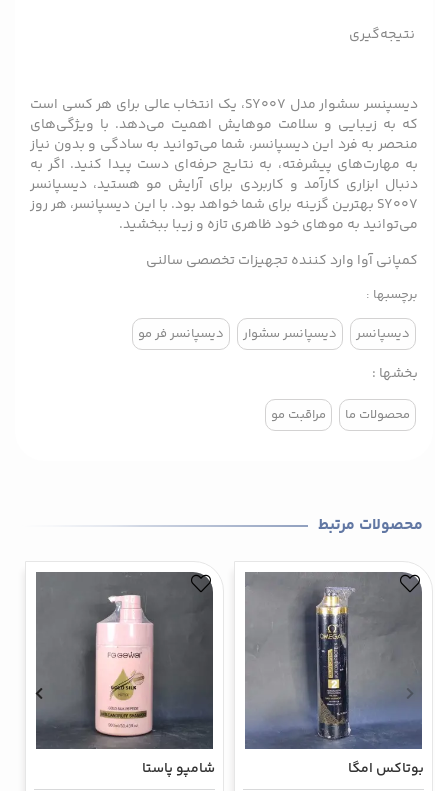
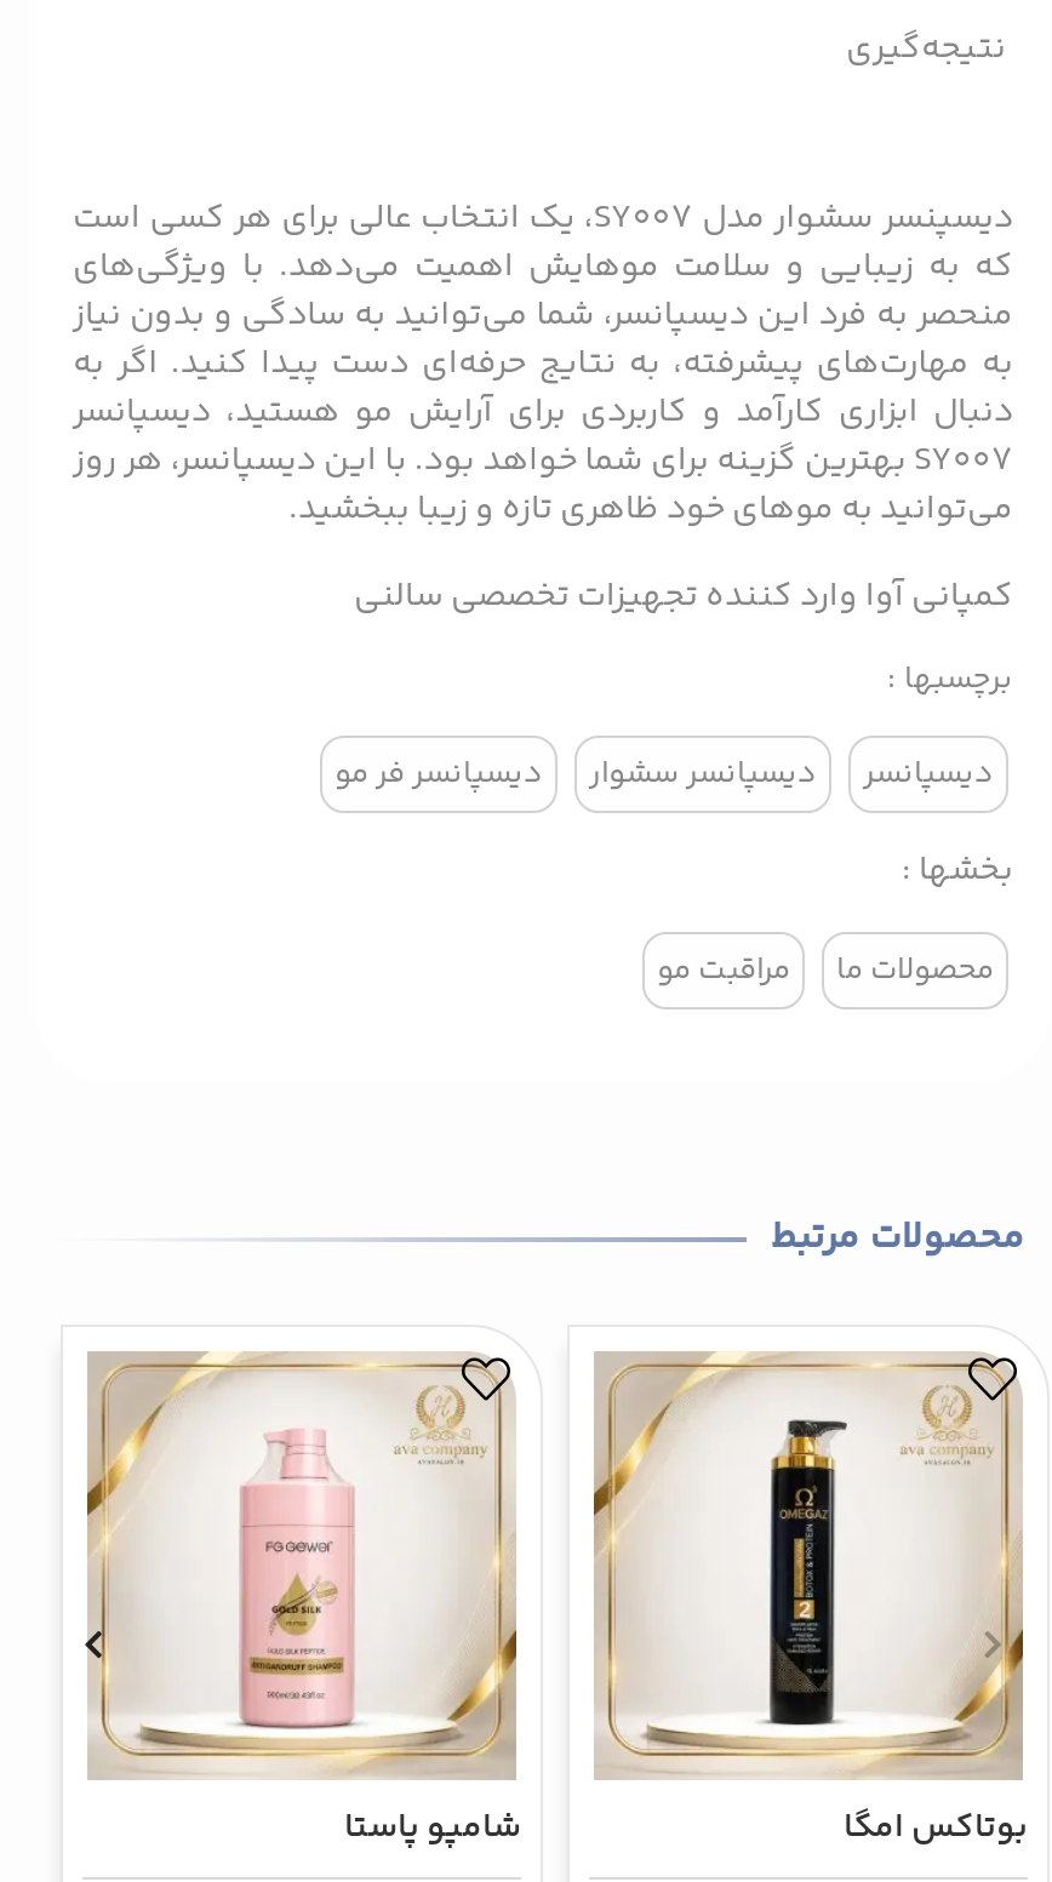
[35,571,214,750] [image] -> [85,1351,519,1780] [image]
[244,571,423,750] [image] -> [591,1351,1025,1780] [image]

